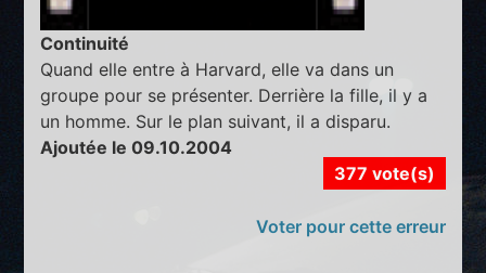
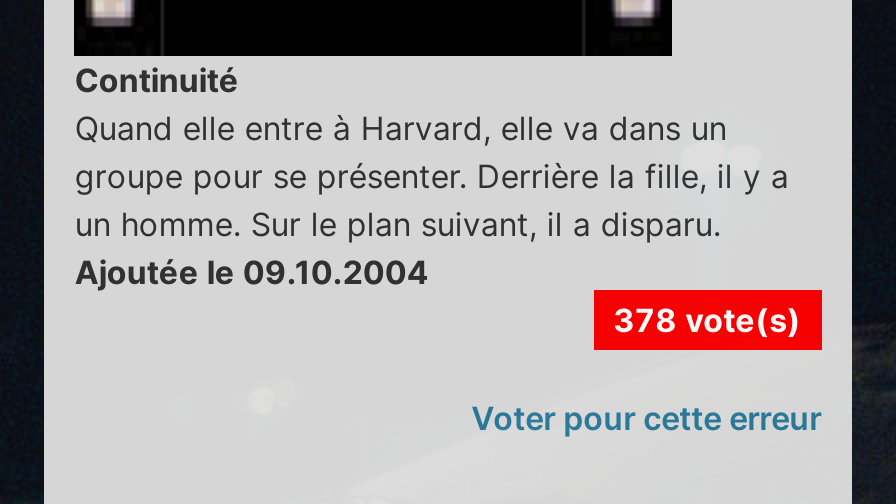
[334,163,435,185] 377 vote(s) -> [613,301,801,341] 378 vote(s)

